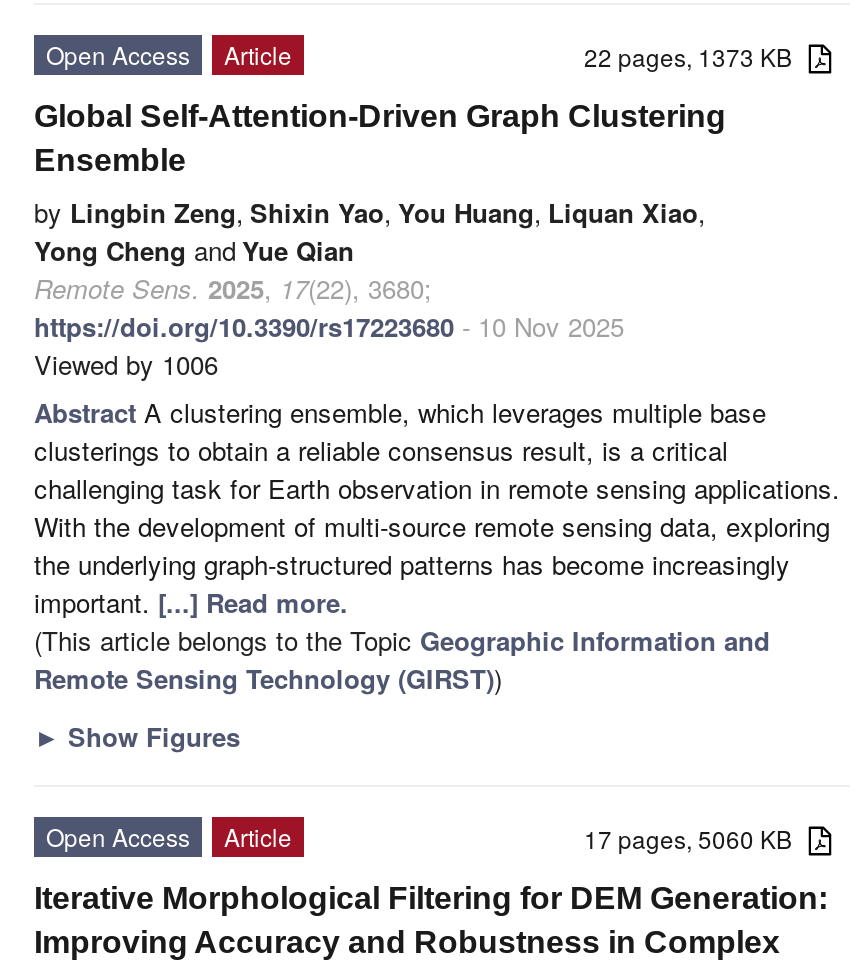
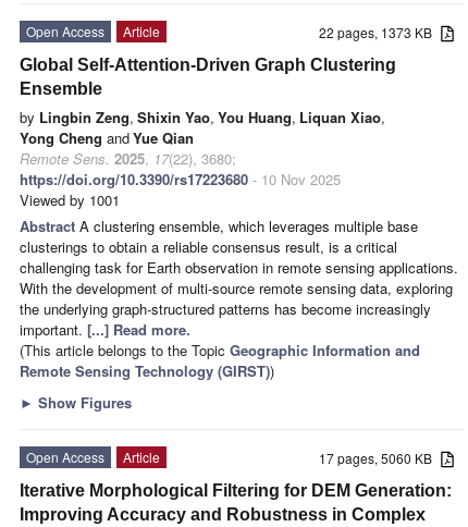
[34,345,218,383] Viewed by 1006 -> [20,190,120,210] Viewed by 1001

